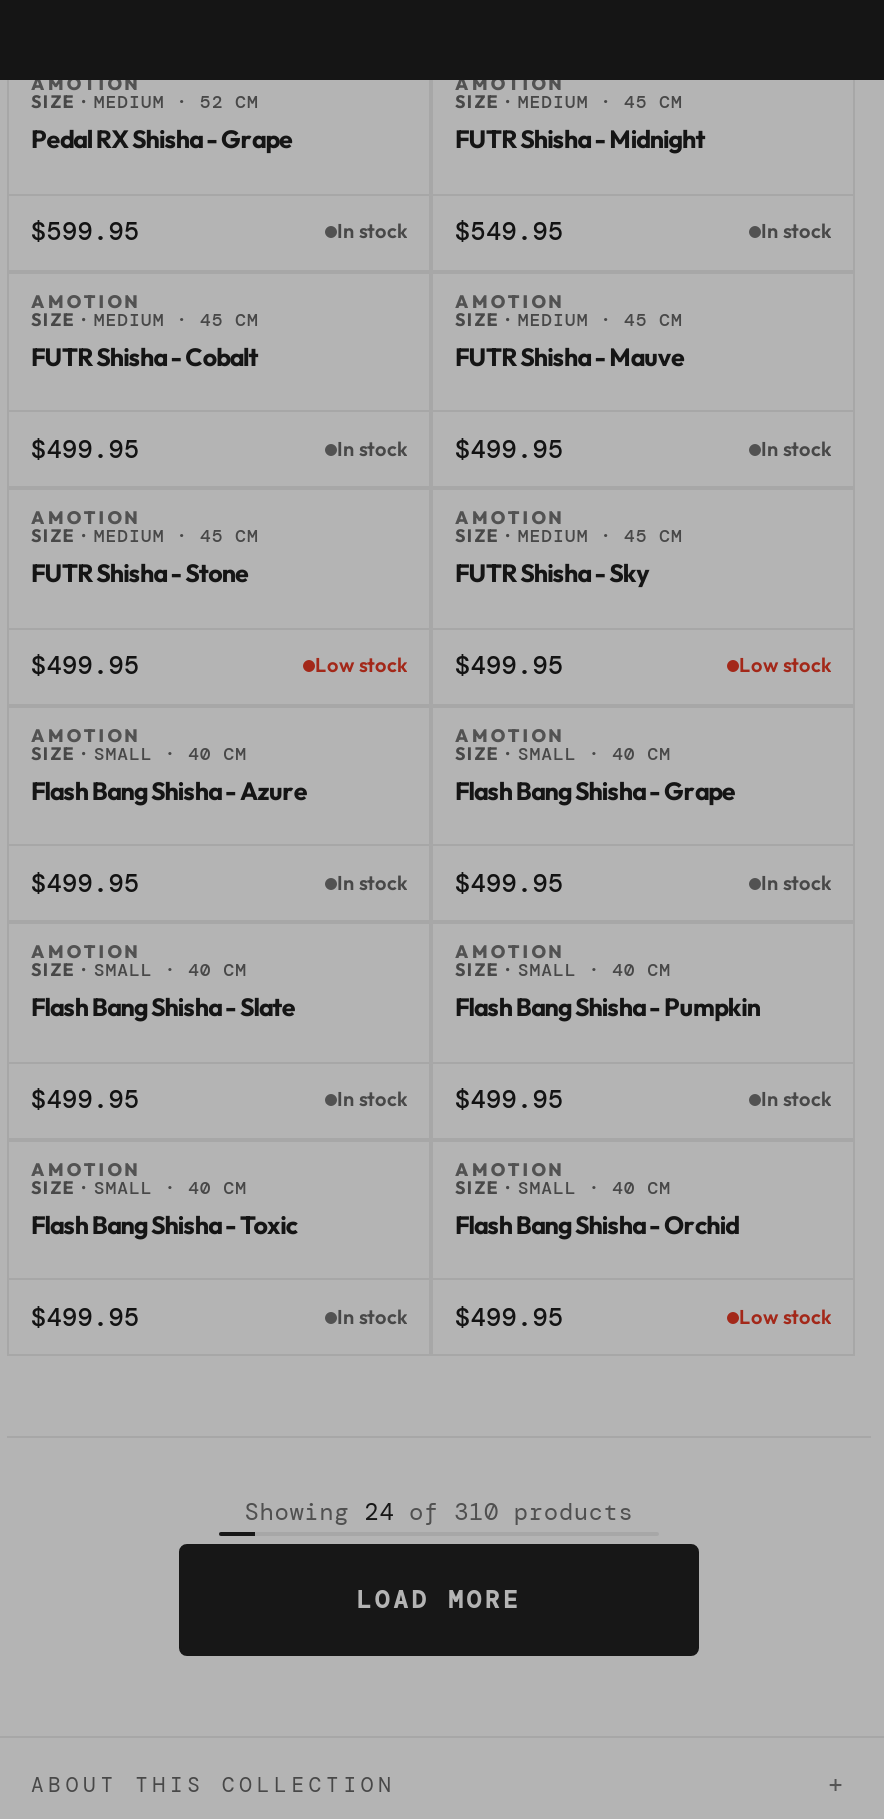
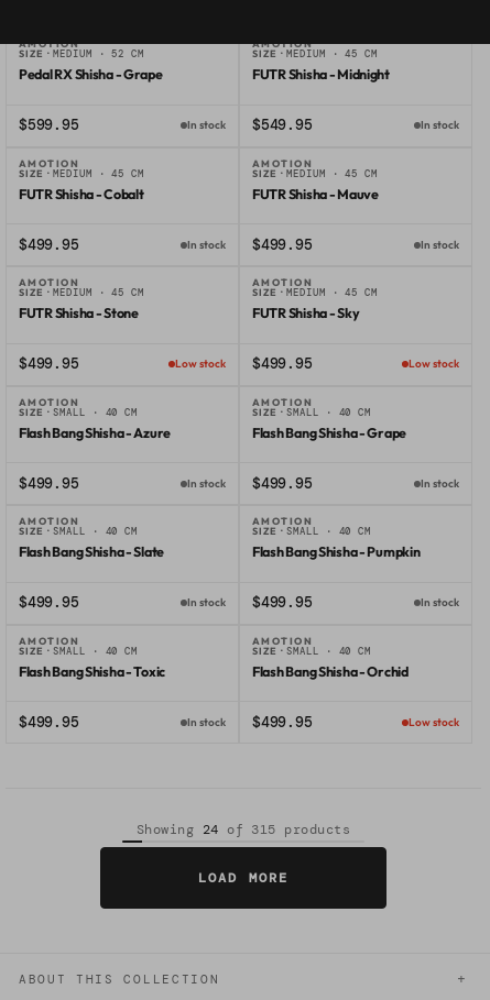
[245,1496,633,1528] Showing 24 of 310 products -> [136,821,350,838] Showing 24 of 315 products

